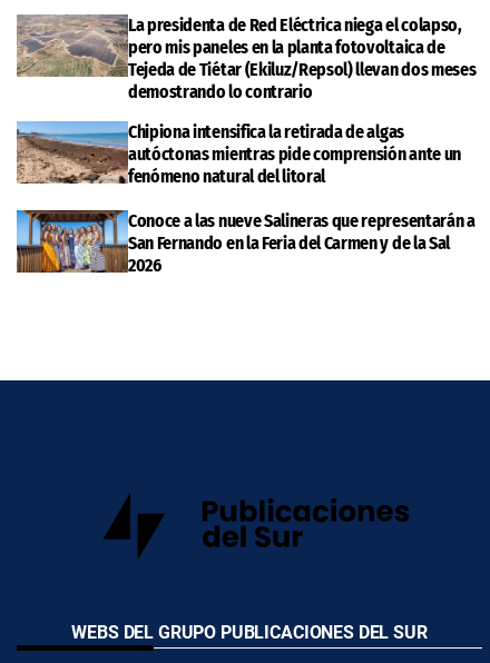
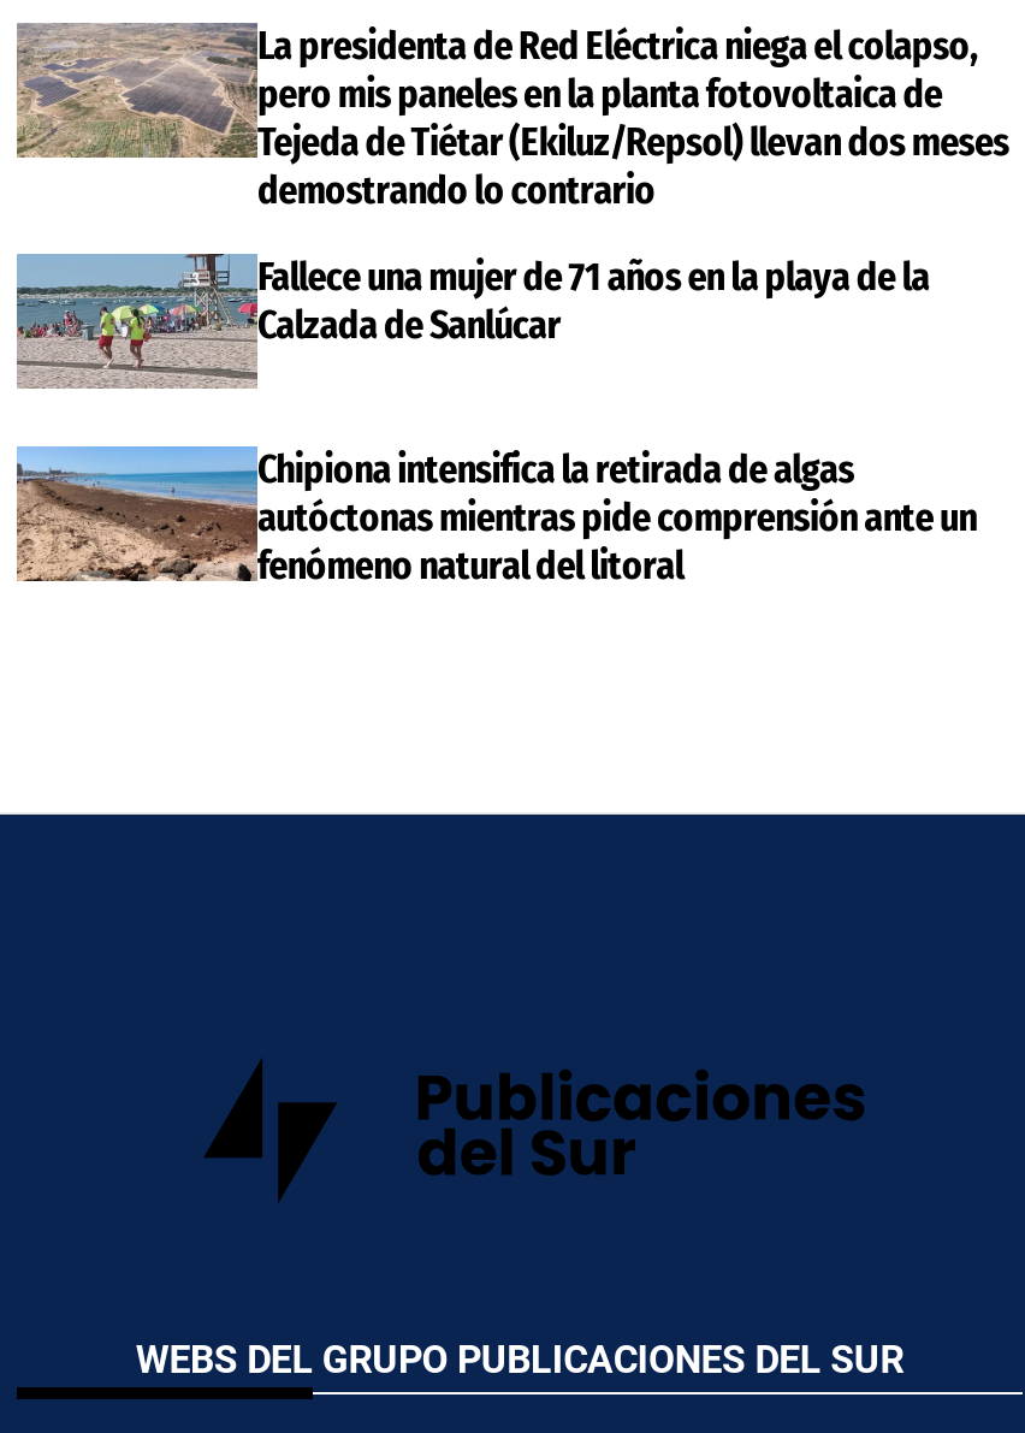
none -> [257,253,929,347] Fallece una mujer de 71 años en la playa de la | Calzada de Sanlúcar
moved [14,121,461,187] -> [12,446,977,588]: [image] | Chipiona intensifica la retirada de algas | autóctonas mientras pide comprensión ante un | fenómeno natural del litoral
[16,209,475,276] [image] | Conoce a las nueve Salineras que representarán a | San Fernando en la Feria del Carmen y de la Sal | 2026 -> none

